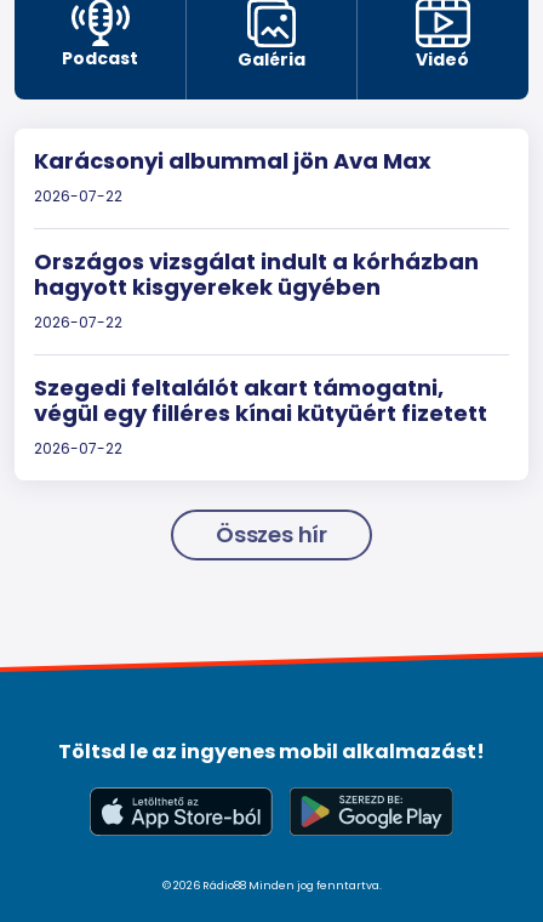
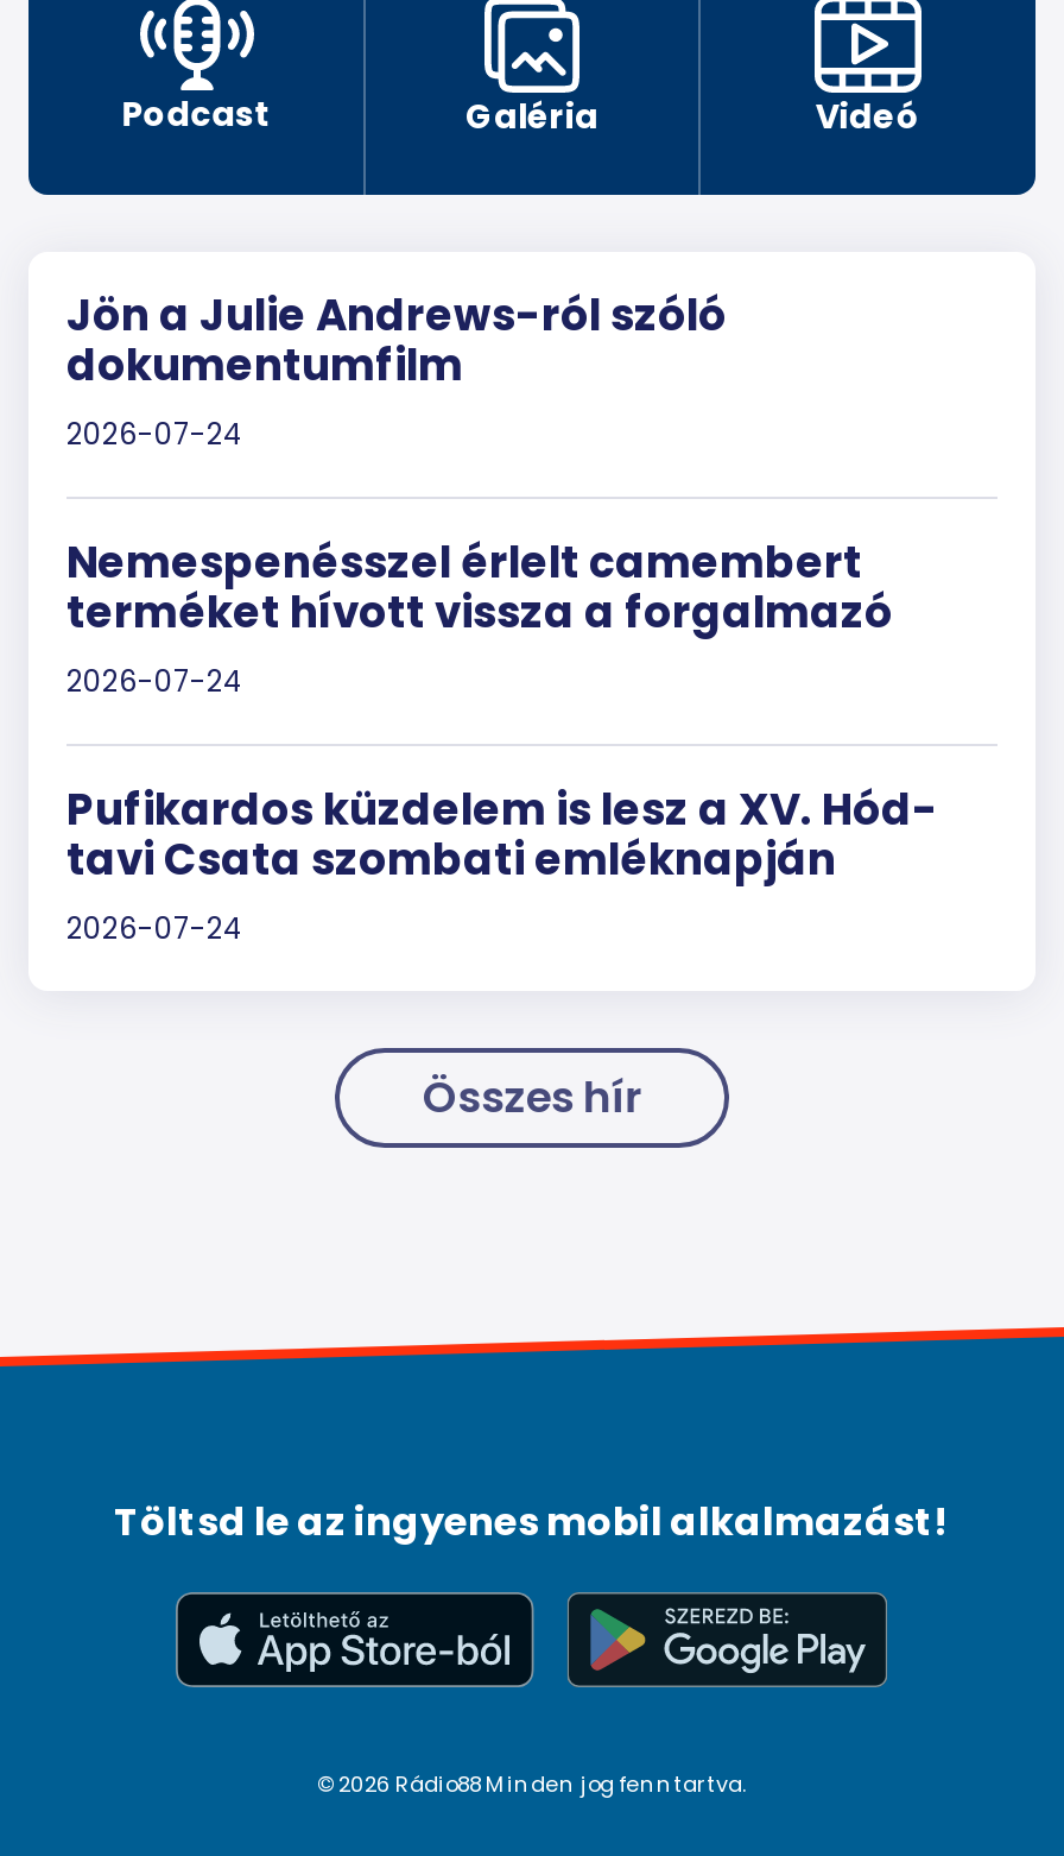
[34,146,431,206] Karácsonyi albummal jön Ava Max | 2026-07-22 -> [66,285,727,454] Jön a Julie Andrews-ról szóló | dokumentumfilm | 2026-07-24
[34,246,479,332] Országos vizsgálat indult a kórházban | hagyott kisgyerekek ügyében | 2026-07-22 -> [66,532,893,701] Nemespenésszel érlelt camembert | terméket hívott vissza a forgalmazó | 2026-07-24
[34,372,487,459] Szegedi feltalálót akart támogatni, | végül egy filléres kínai kütyüért fizetett | 2026-07-22 -> [66,779,938,948] Pufikardos küzdelem is lesz a XV. Hód- | tavi Csata szombati emléknapján | 2026-07-24

